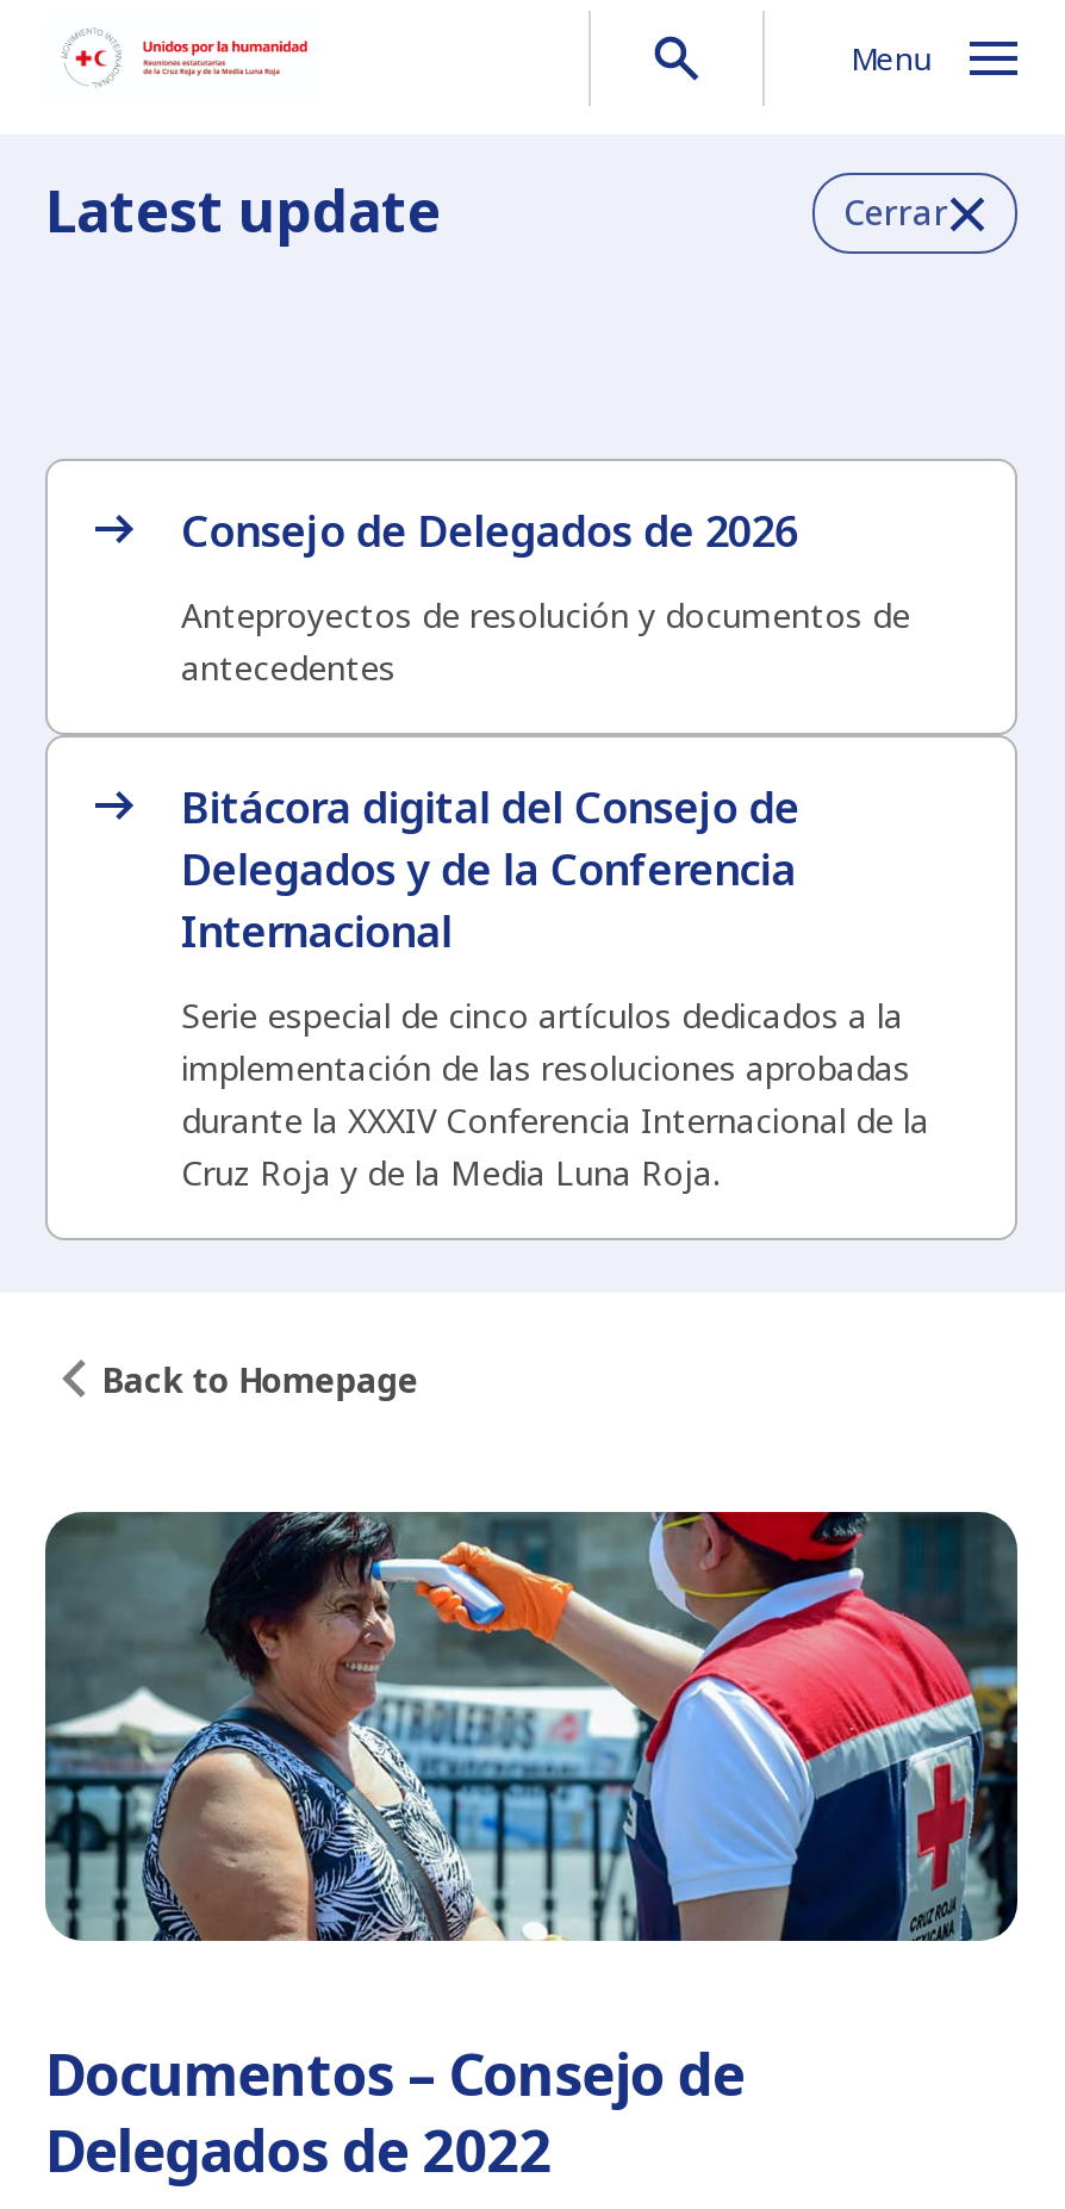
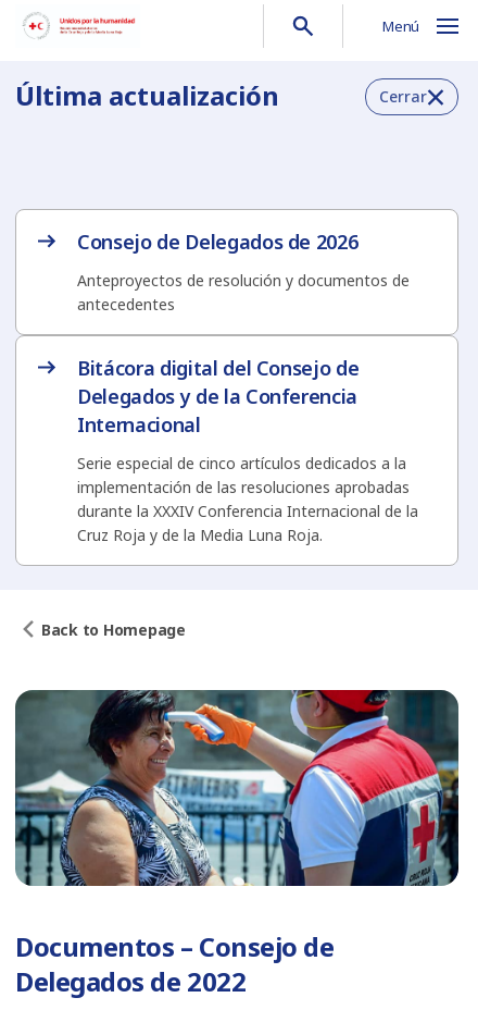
[851,36,932,79] Menu -> [382,16,419,35] Menú
[45,170,441,249] Latest update -> [15,77,279,113] Última actualización

